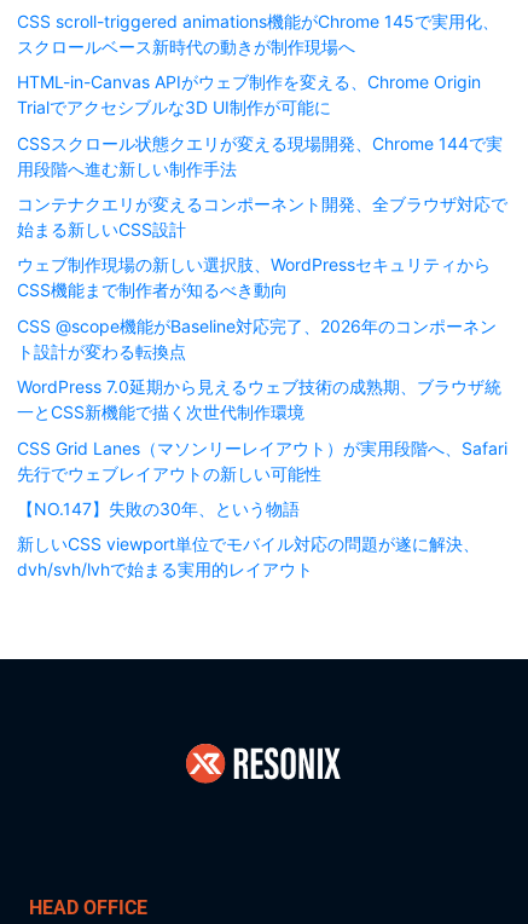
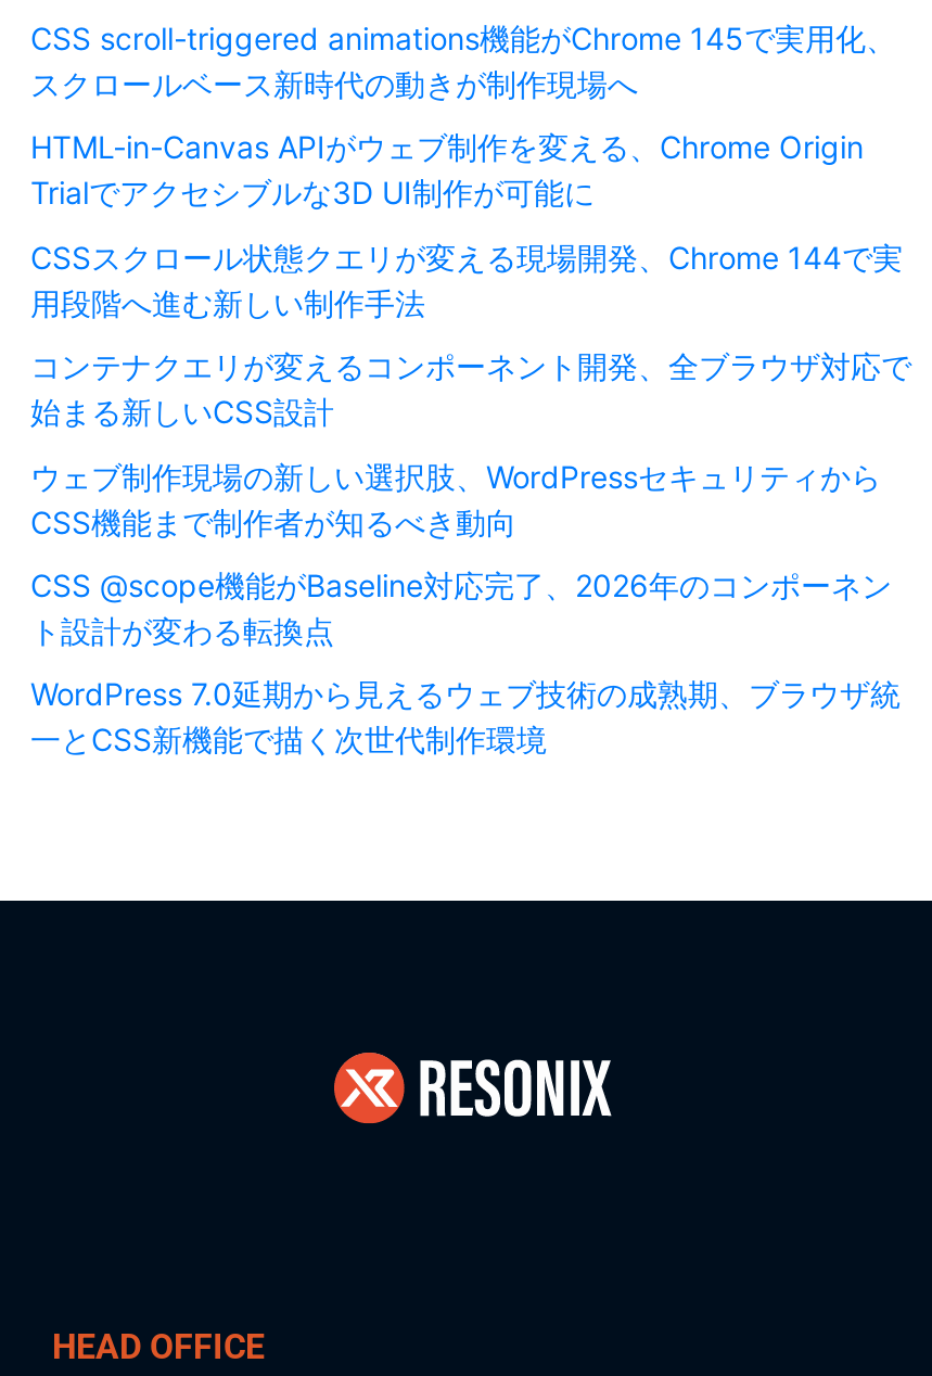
[17,437,507,580] CSS Grid Lanes（マソンリーレイアウト）が実用段階へ、Safari | 先行でウェブレイアウトの新しい可能性 | 【NO.147】失敗の30年、という物語 | 新しいCSS viewport単位でモバイル対応の問題が遂に解決、 | dvh/svh/lvhで始まる実用的レイアウト -> none

